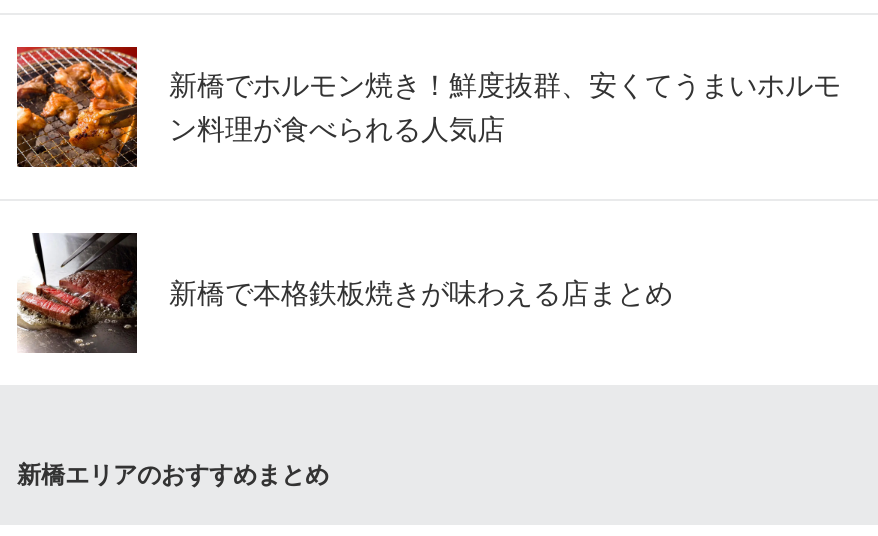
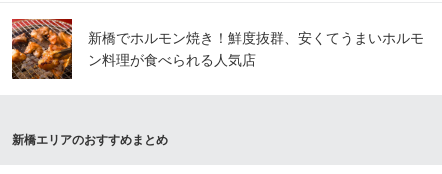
[17,231,673,353] [image] | 新橋で本格鉄板焼きが味わえる店まとめ -> none

